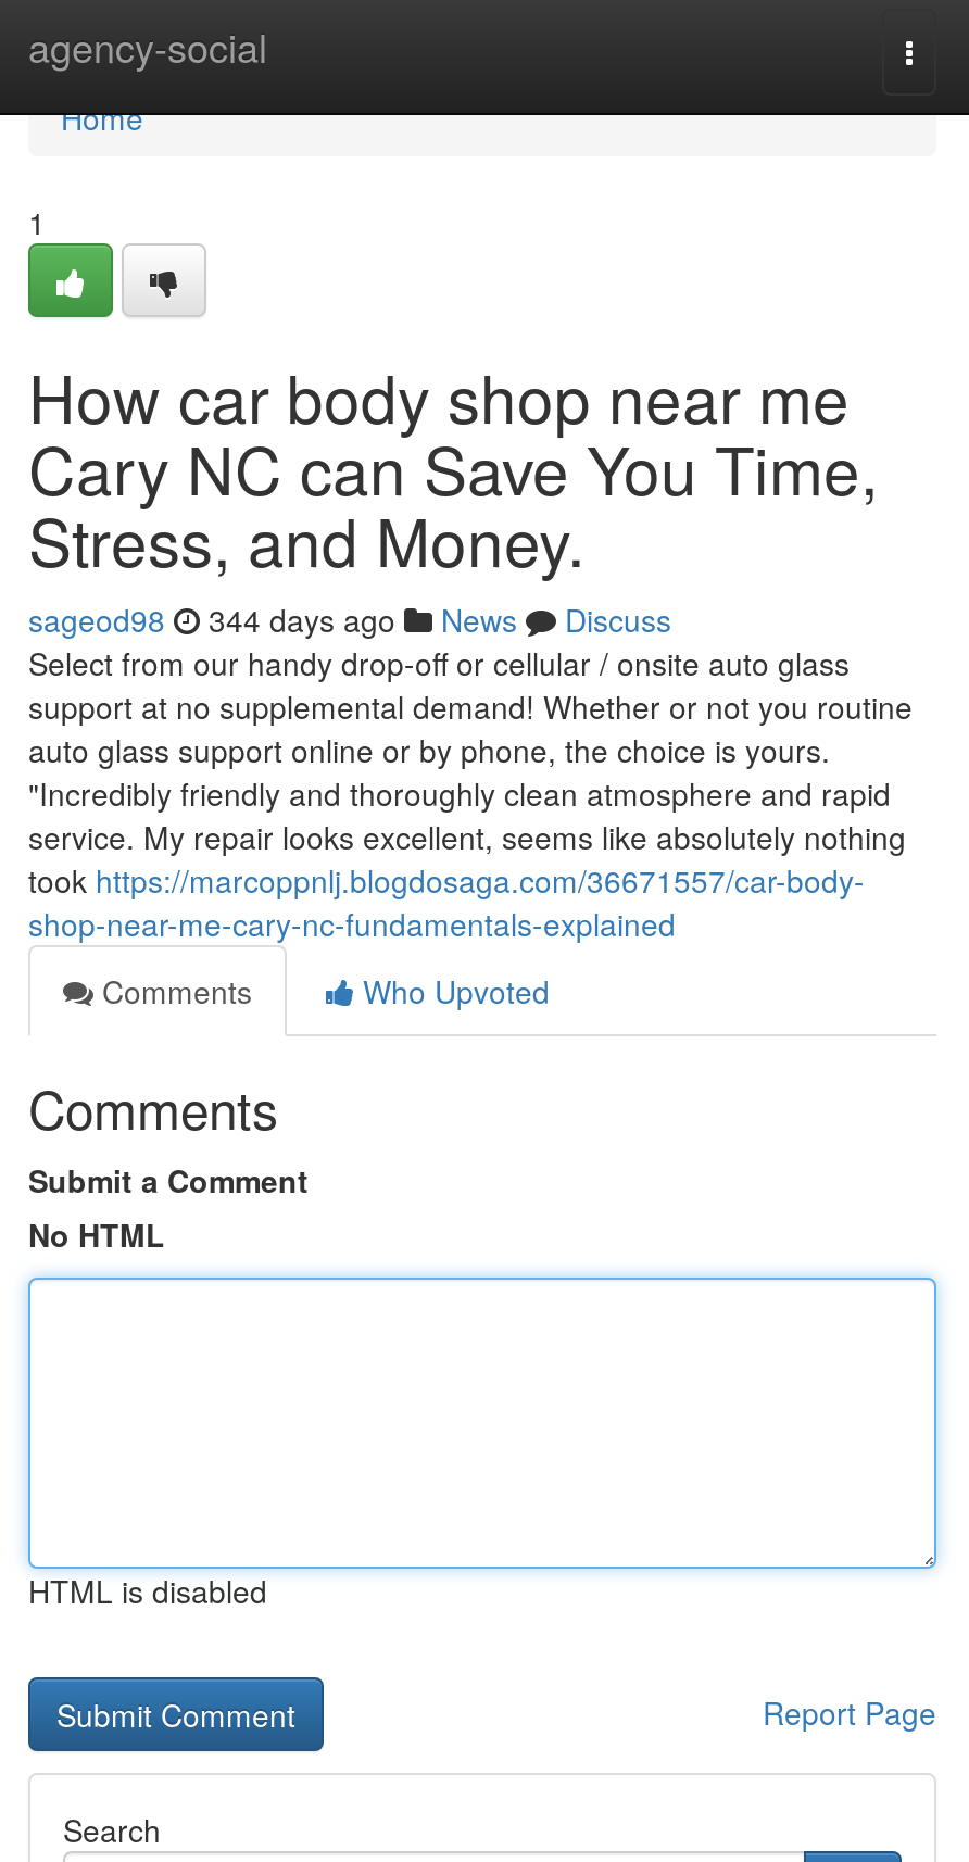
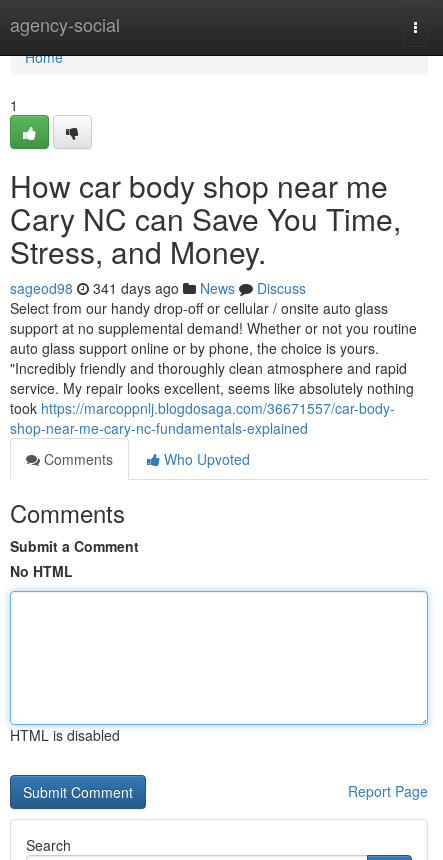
[28,597,671,641] sageod98 344 days ago News Discuss -> [10,278,306,298] sageod98 341 days ago News Discuss

